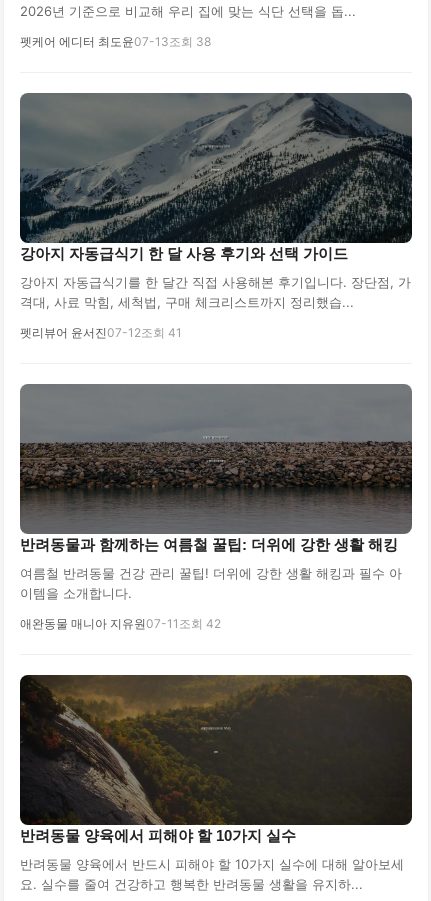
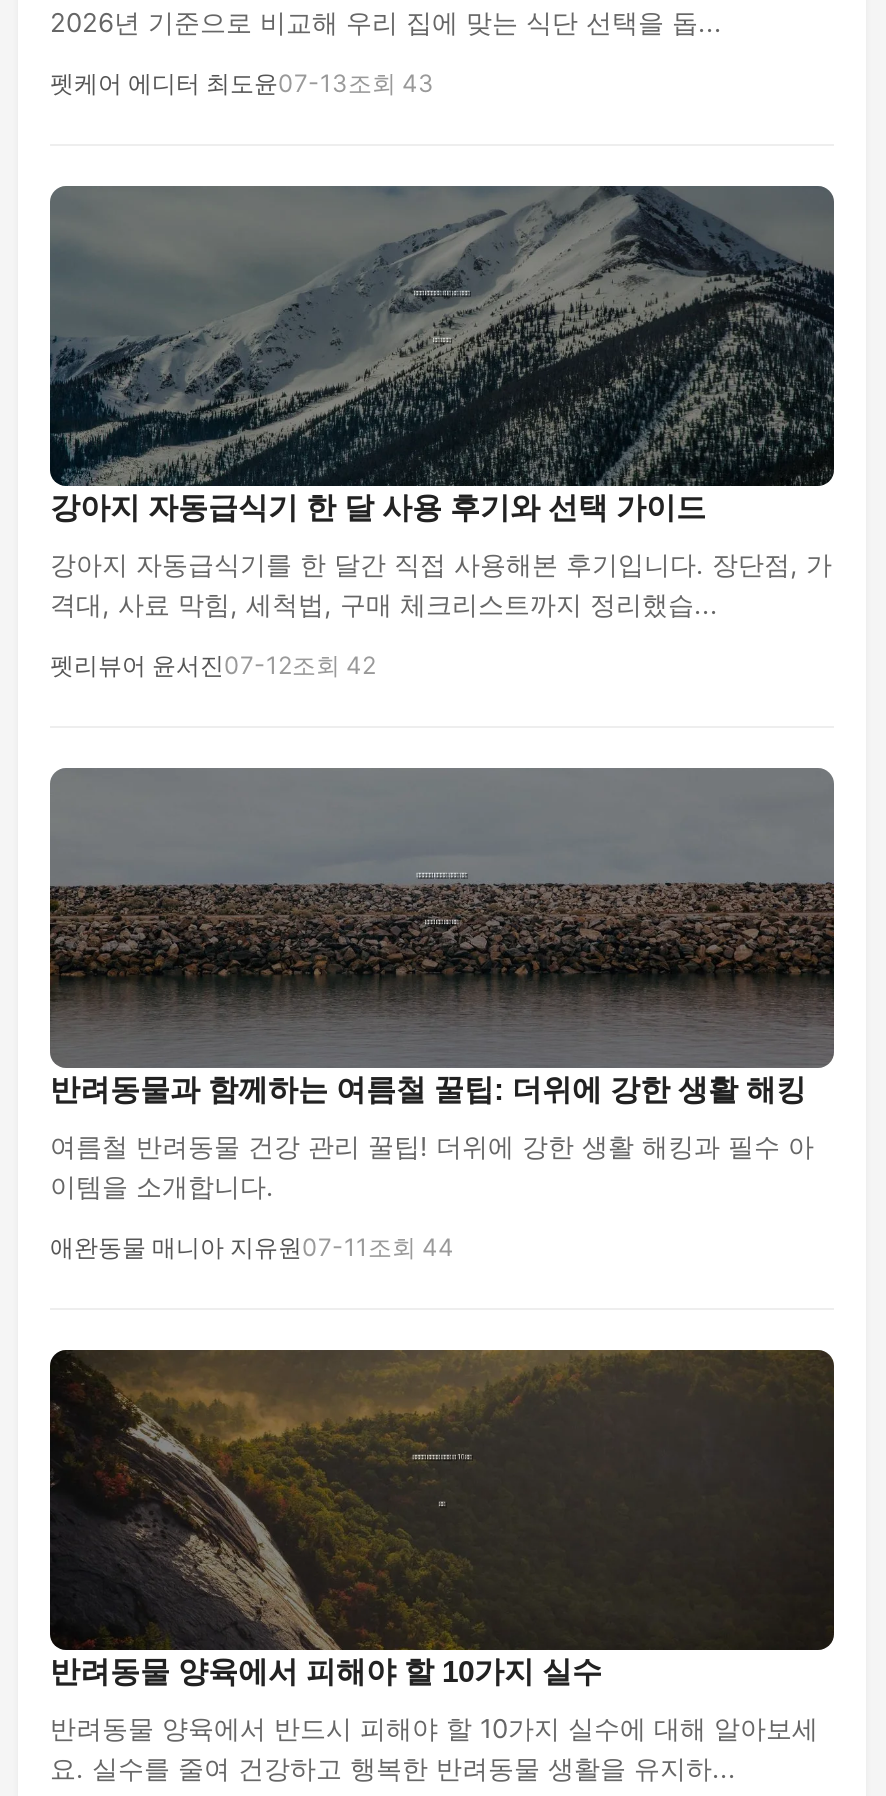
[20,34,211,49] 펫케어 에디터 최도윤07-13조회 38 -> [50,68,434,98] 펫케어 에디터 최도윤07-13조회 43
[20,325,182,340] 펫리뷰어 윤서진 07-12조회 41 -> [50,650,376,680] 펫리뷰어 윤서진 07-12조회 42
[20,616,221,631] 애완동물 매니아 지유원 07-11 조회 42 -> [50,1232,454,1262] 애완동물 매니아 지유원 07-11 조회 44

